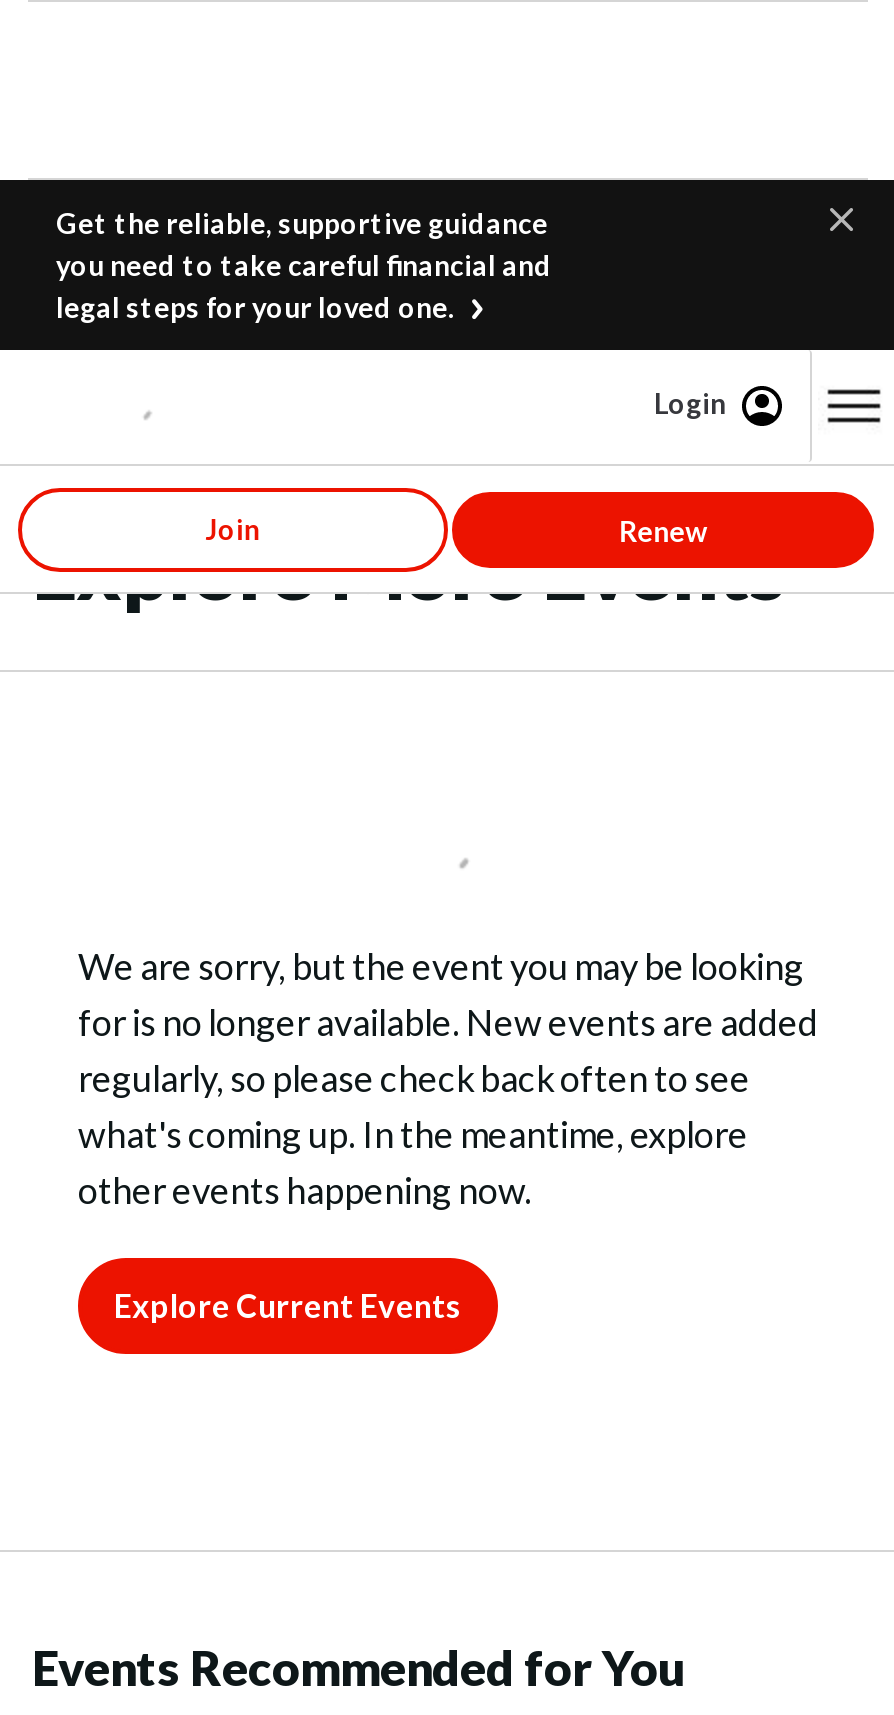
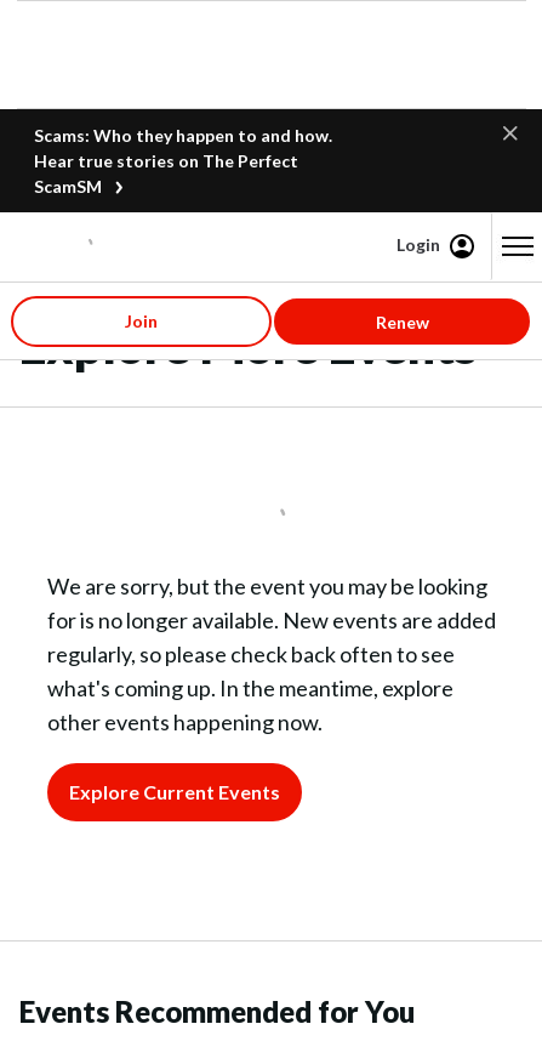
[56,206,552,324] Get the reliable, supportive guidance | you need to take careful financial and | legal steps for your loved one. -> [34,125,332,197] Scams: Who they happen to and how. | Hear true stories on The Perfect | ScamSM

